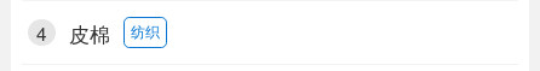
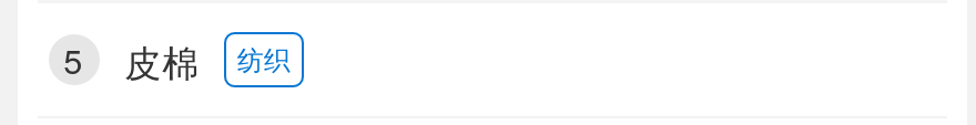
[36,19,160,48] 4 皮棉 纺织 -> [63,35,290,88] 5 皮棉 纺织

